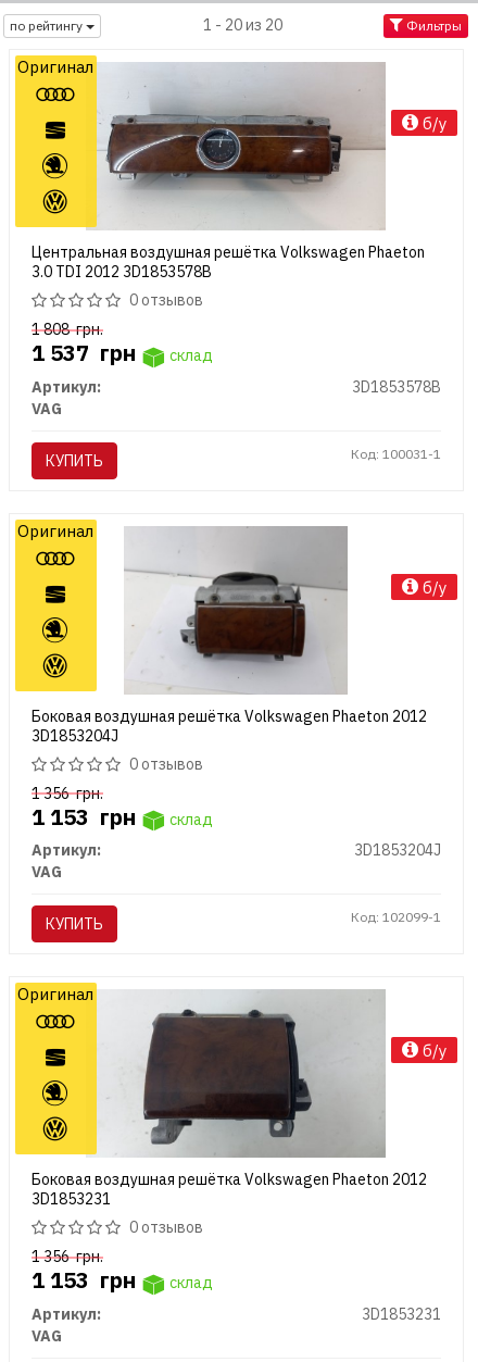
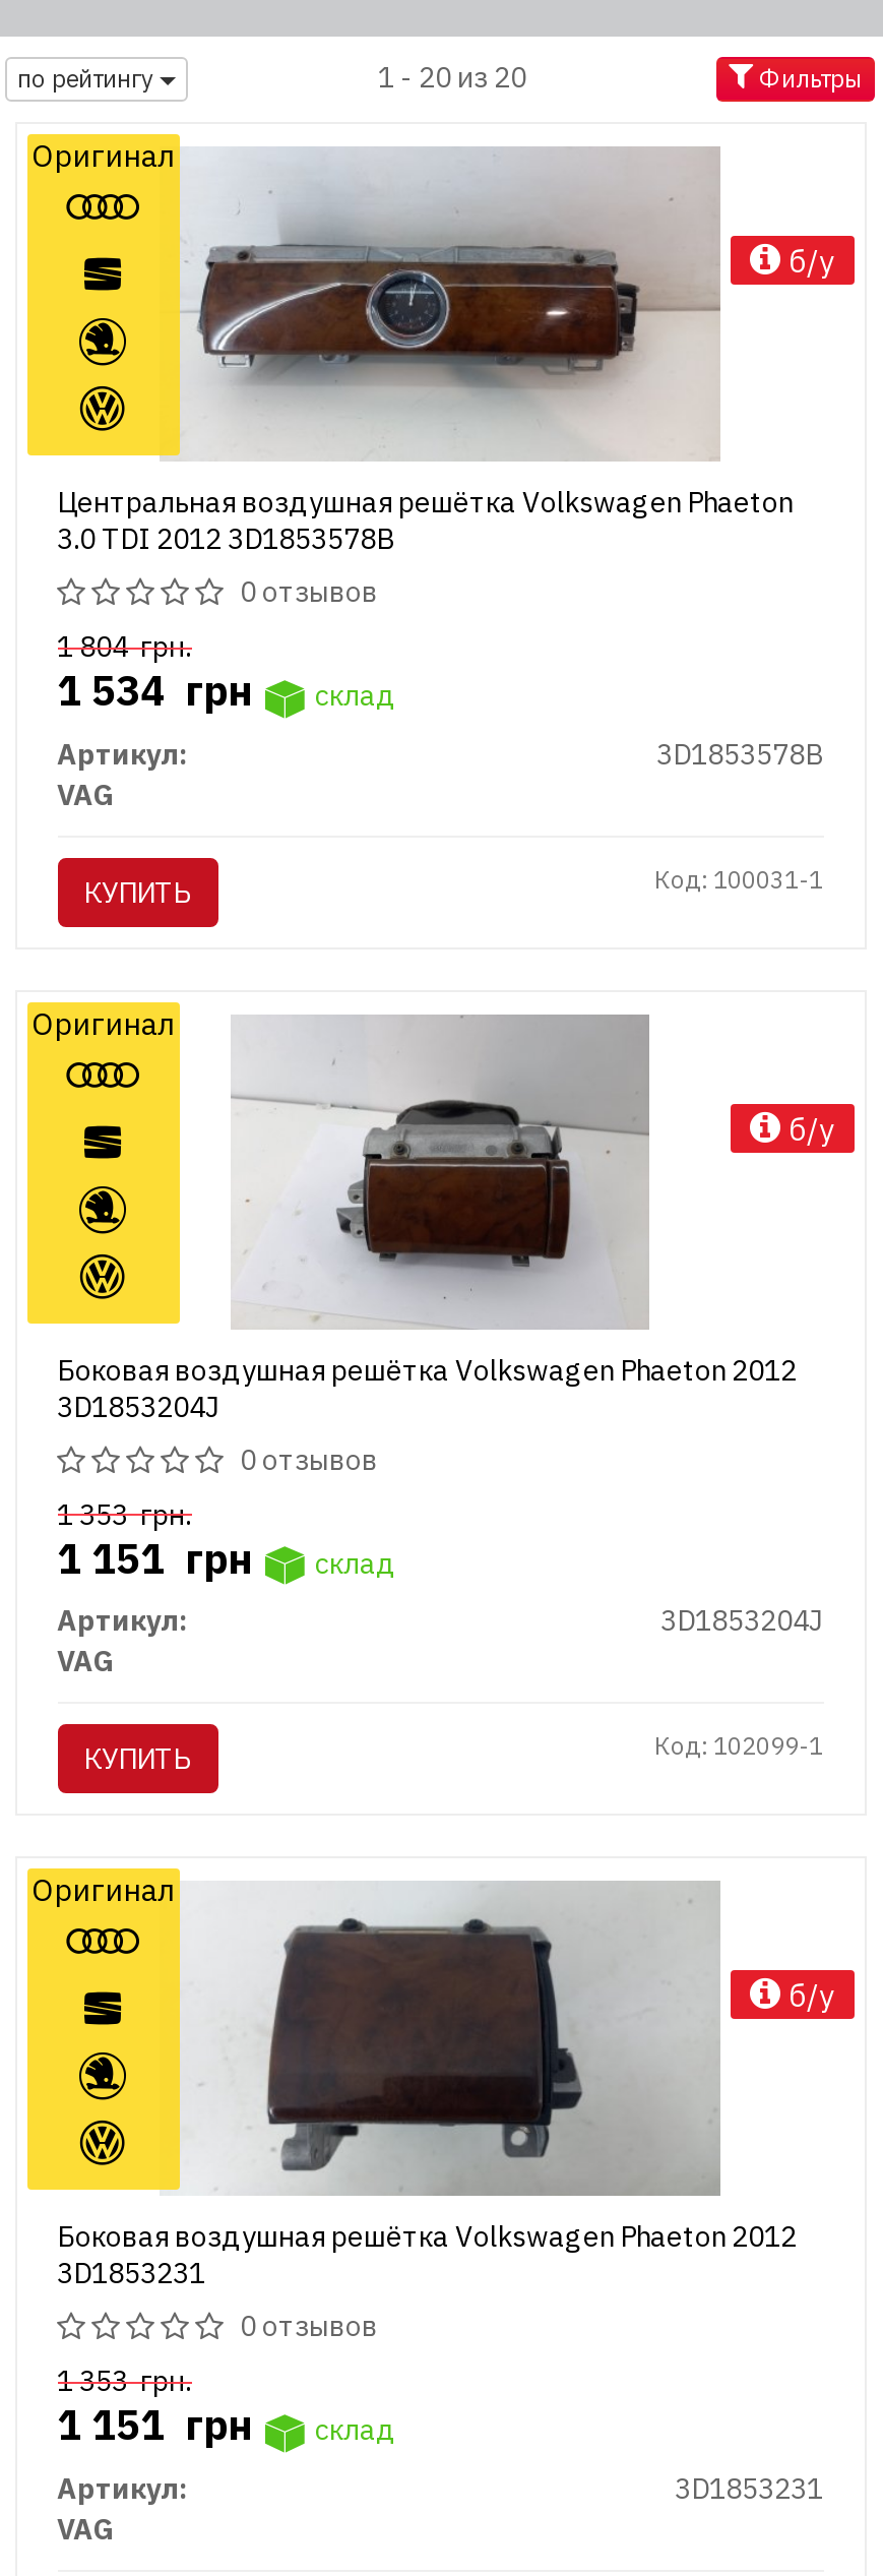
[31,320,103,340] 1 808грн. -> [57,629,191,666] 1 804грн.
[31,338,212,368] 1 537 грн склад -> [57,664,396,719] 1 534 грн склад
[31,784,103,803] 1 356грн. -> [57,1496,191,1533] 1 353грн.
[31,802,212,831] 1 153 грн склад -> [57,1531,396,1585] 1 151 грн склад
[31,1247,103,1267] 1 356грн. -> [57,2363,191,2400] 1 353грн.
[31,1265,212,1295] 1 153 грн склад -> [57,2397,396,2452] 1 151 грн склад

